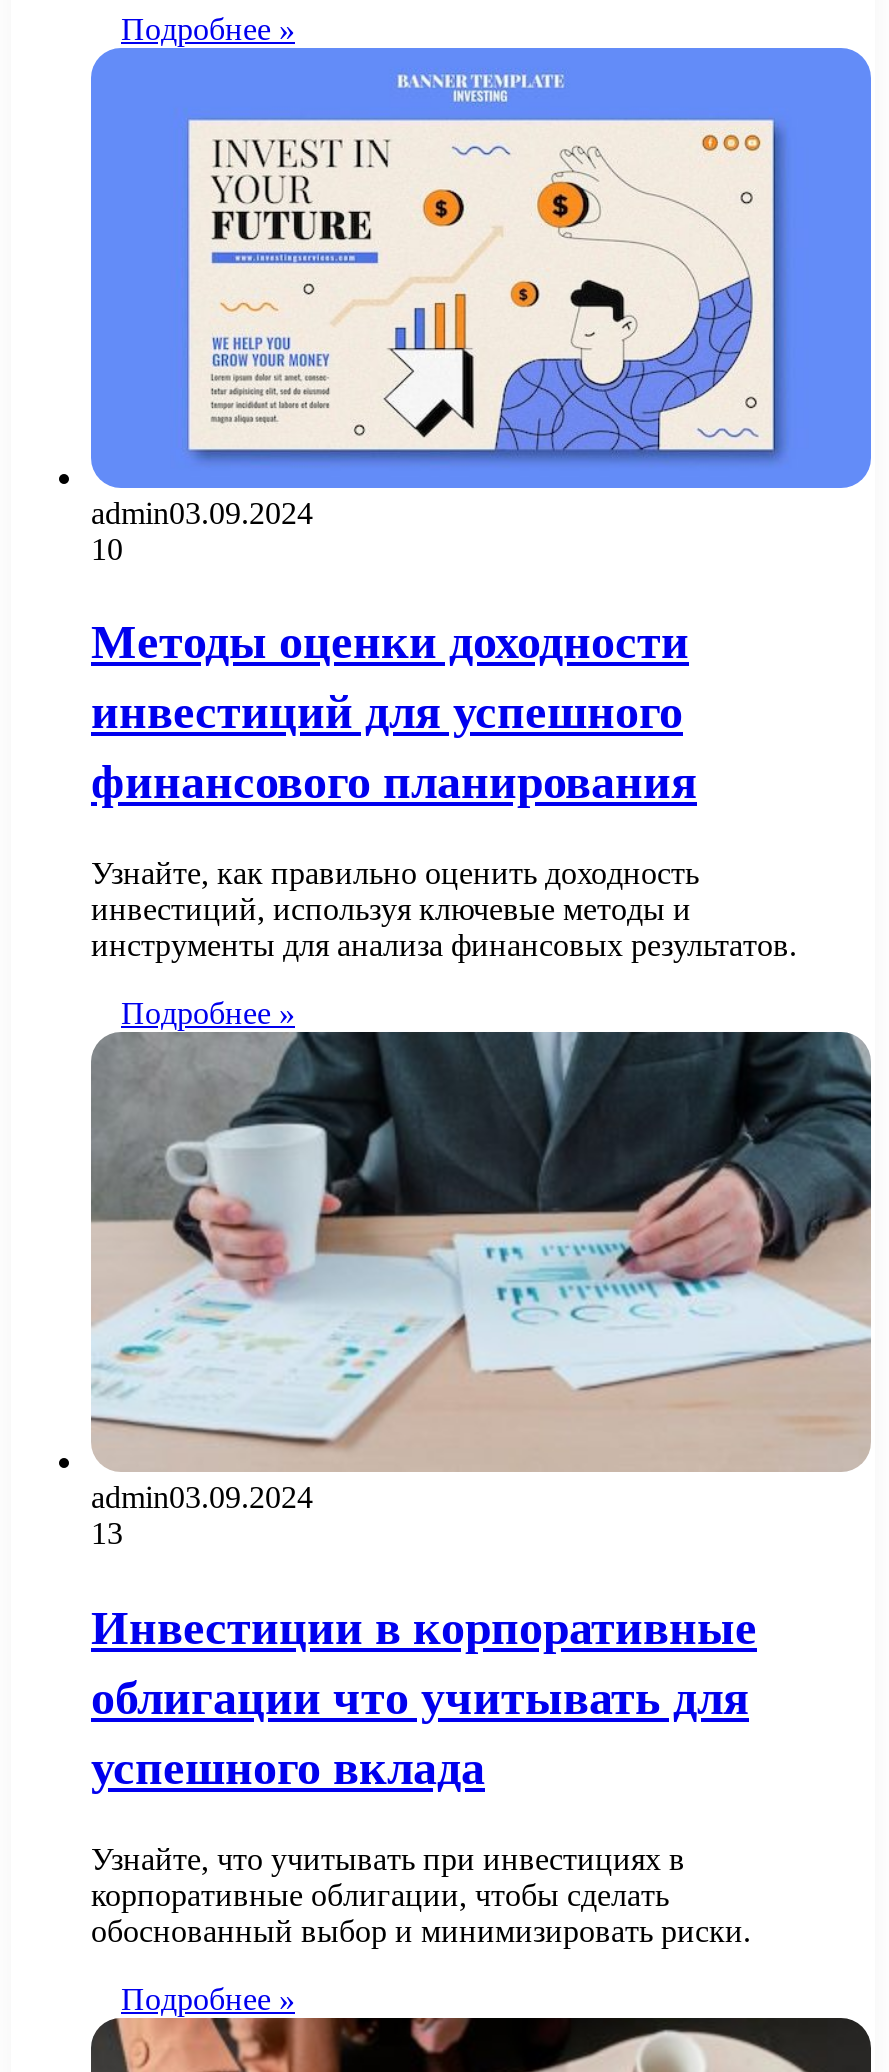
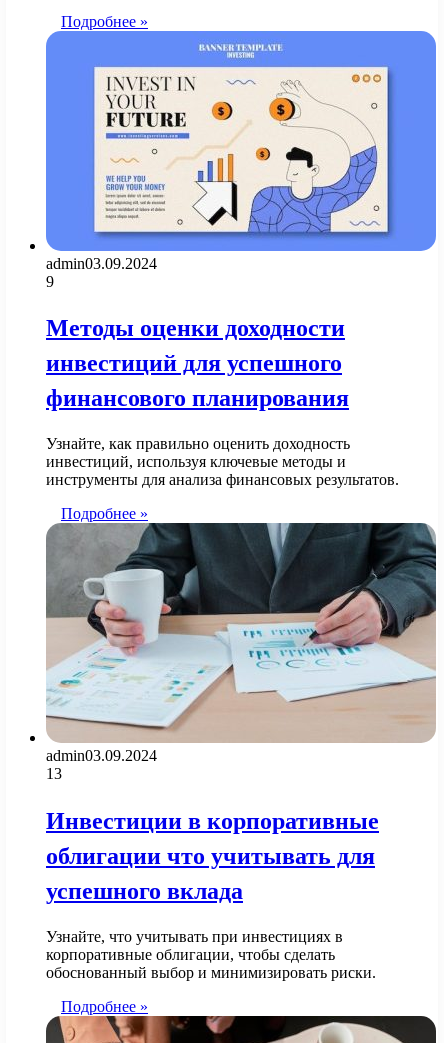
[91,531,123,565] 10 -> [46,272,54,289] 9

